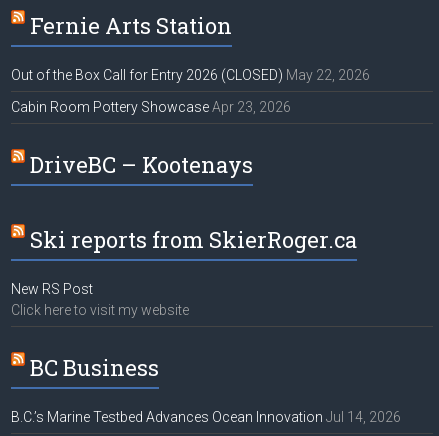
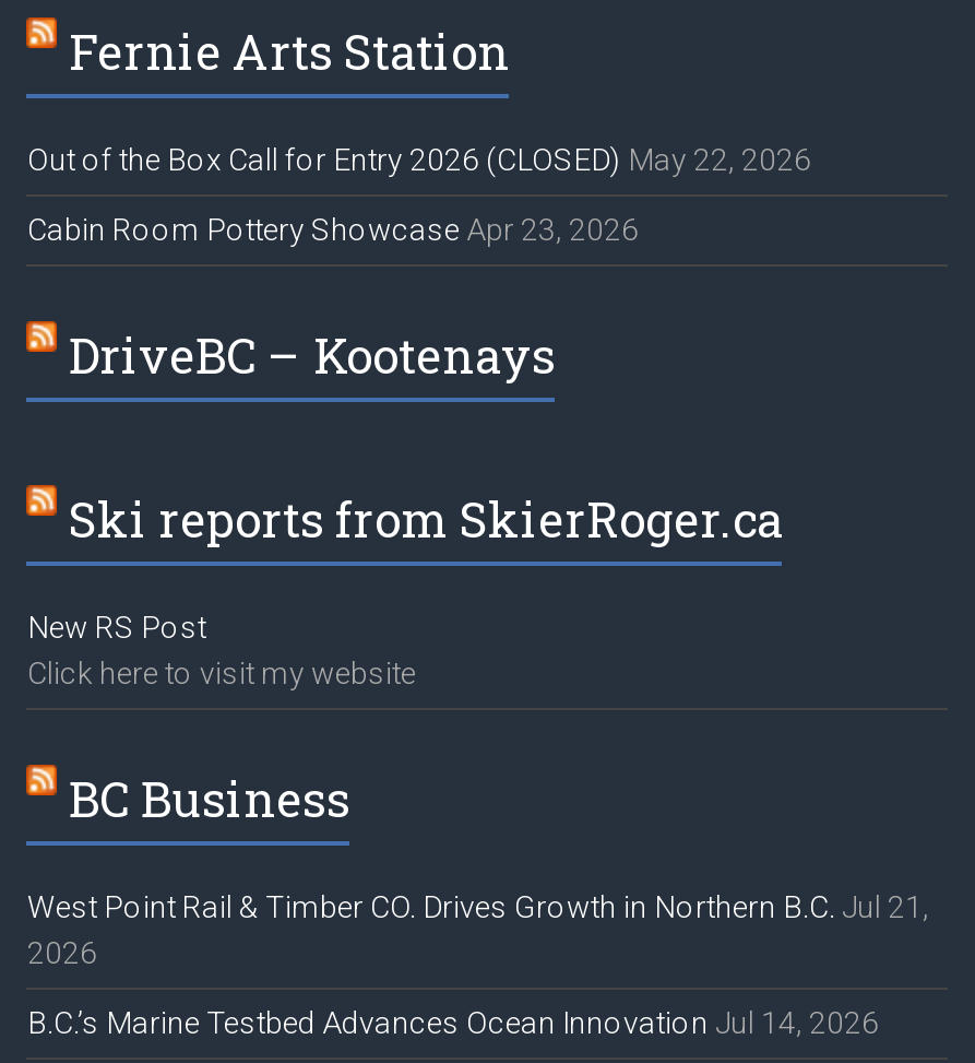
none -> [27,889,929,970] West Point Rail & Timber CO. Drives Growth in Northern B.C. Jul 21, | 2026

